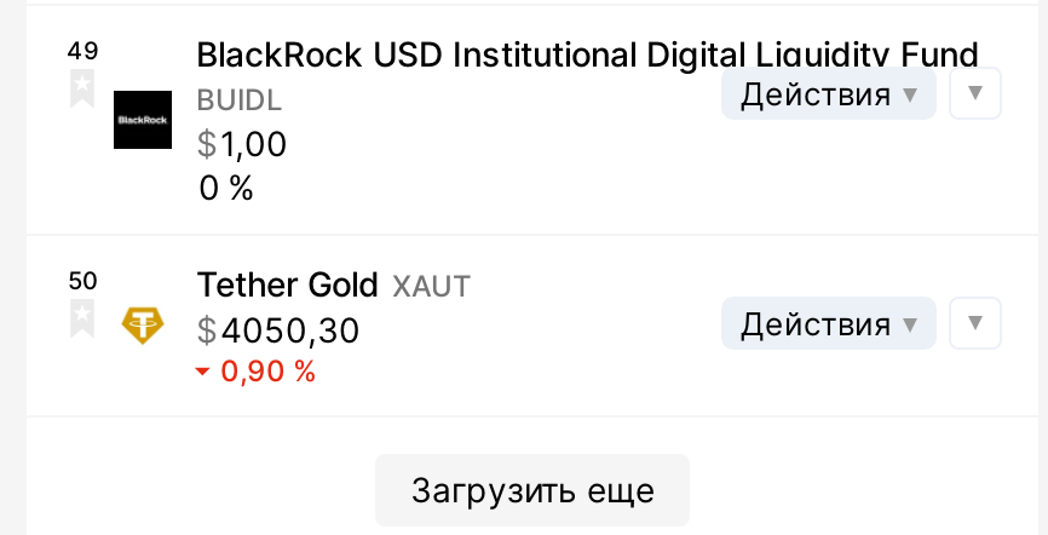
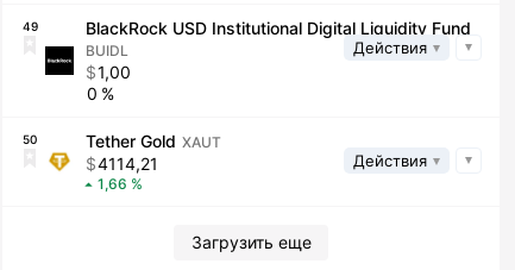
[220,310,361,351] 4050,30 -> [98,154,158,174] 4114,21
[220,353,286,390] 0,90 -> [98,175,127,193] 1,66

